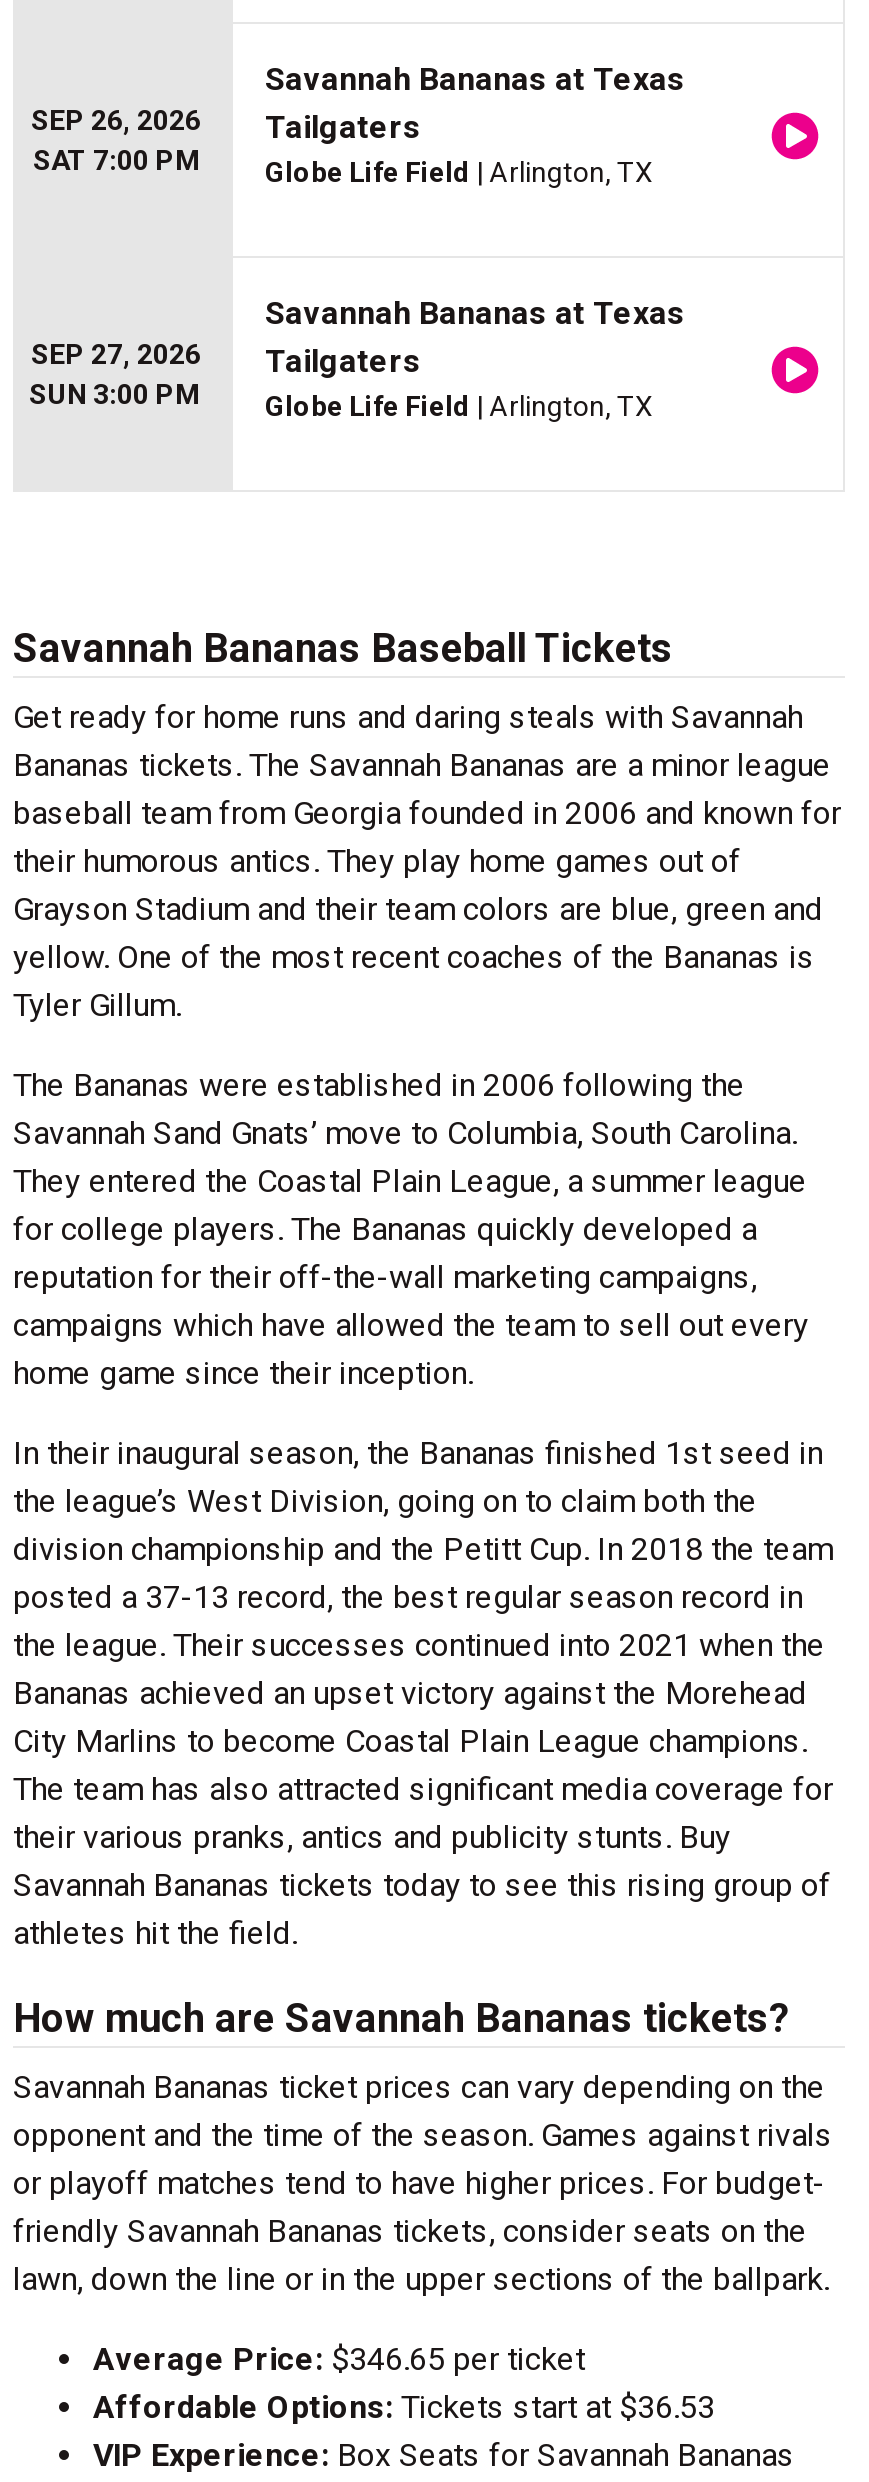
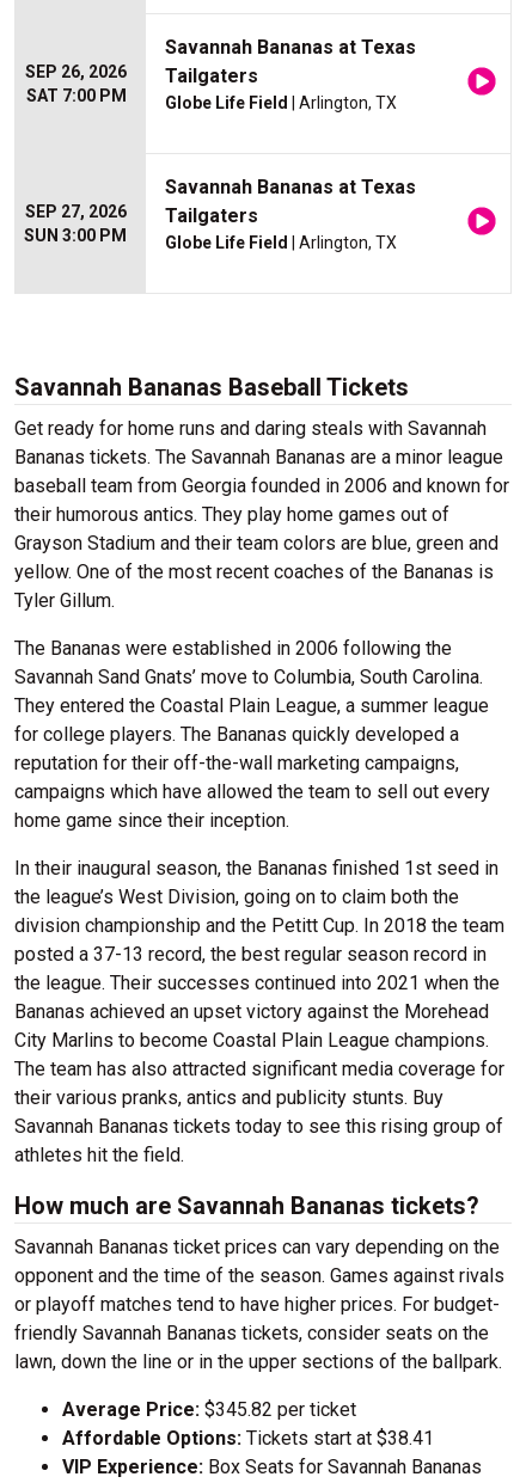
[93,2340,585,2378] Average Price: $346.65 per ticket -> [62,1398,356,1421] Average Price: $345.82 per ticket
[93,2388,715,2426] Affordable Options: Tickets start at $36.53 -> [62,1427,434,1450] Affordable Options: Tickets start at $38.41

